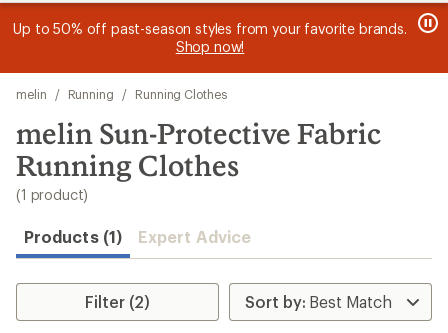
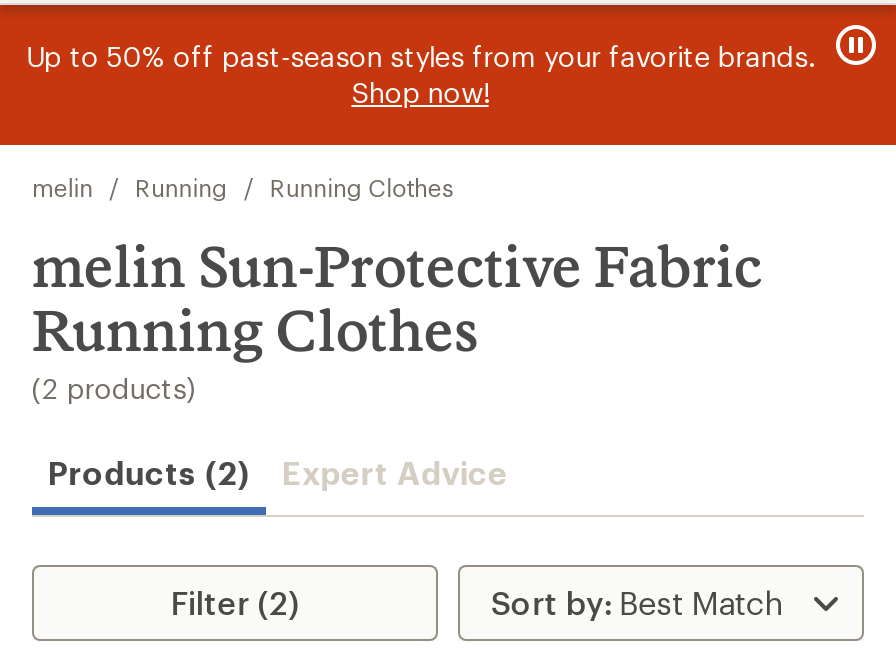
[16,186,88,203] (1 product) -> [32,371,196,405] (2 products)
[24,227,251,246] Products (1) Expert Advice -> [48,453,508,491] Products (2) Expert Advice

